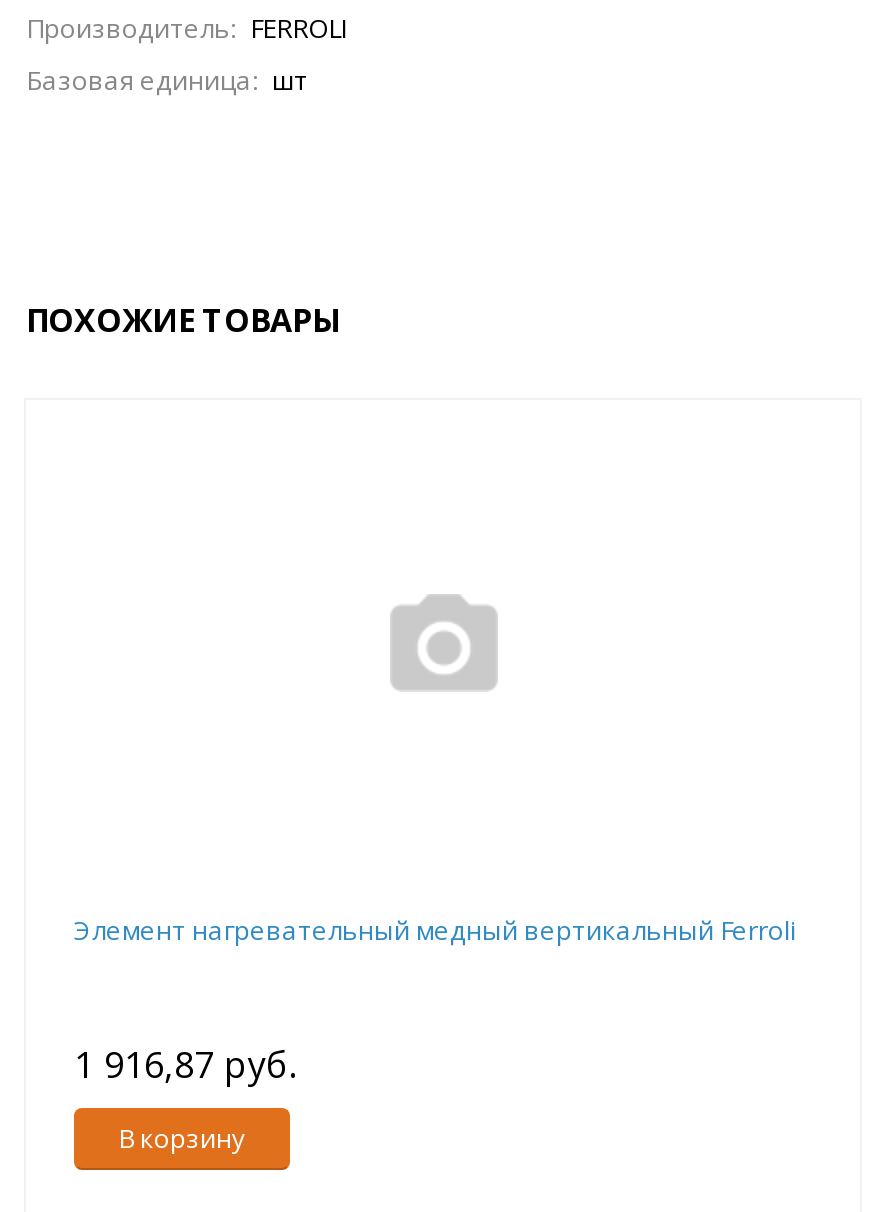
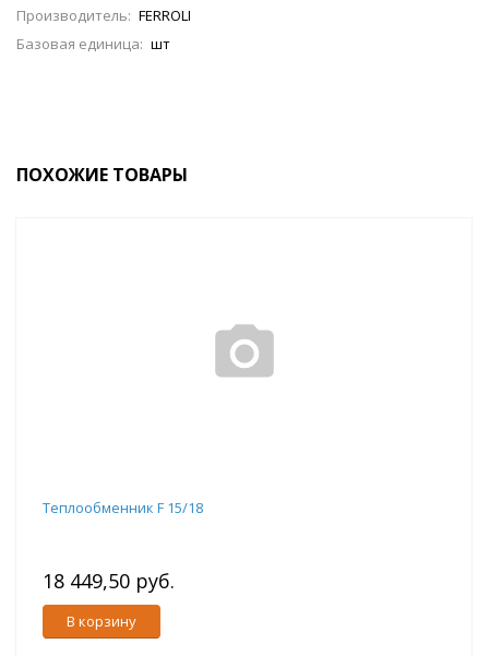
[74,911,796,947] Элемент нагревательный медный вертикальный Ferroli -> [43,497,203,517] Теплообменник F 15/18
[74,1039,296,1087] 1 916,87 руб. -> [43,567,175,593] 18 449,50 руб.

